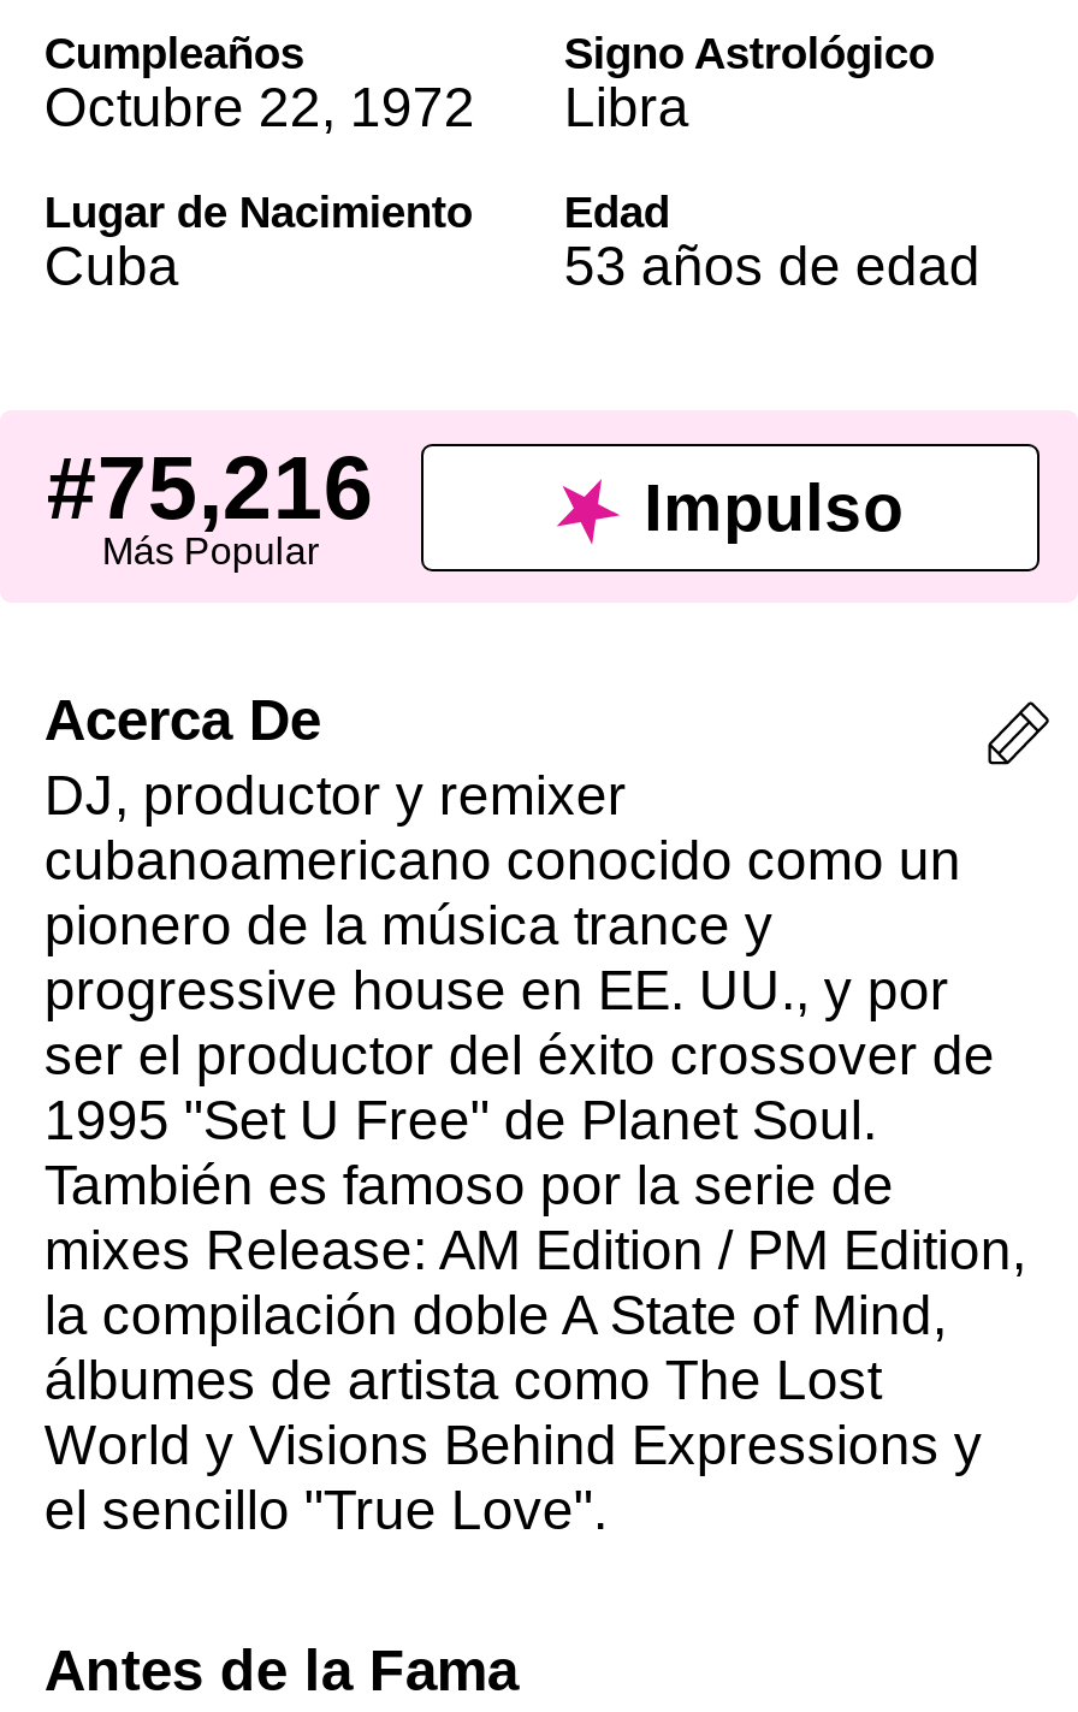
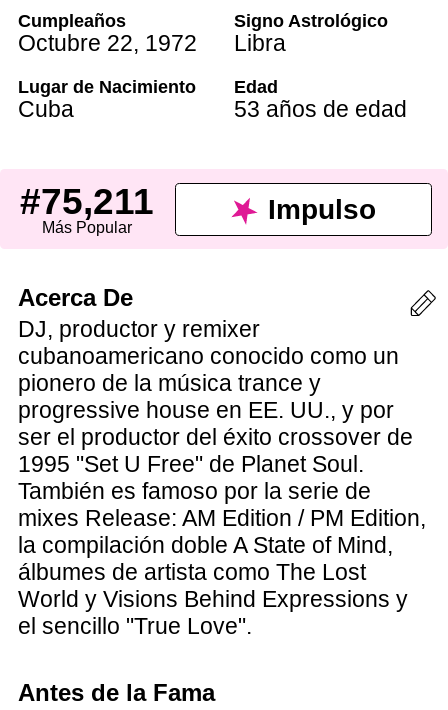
[46,438,374,537] #75,216 -> [20,180,154,221] #75,211

